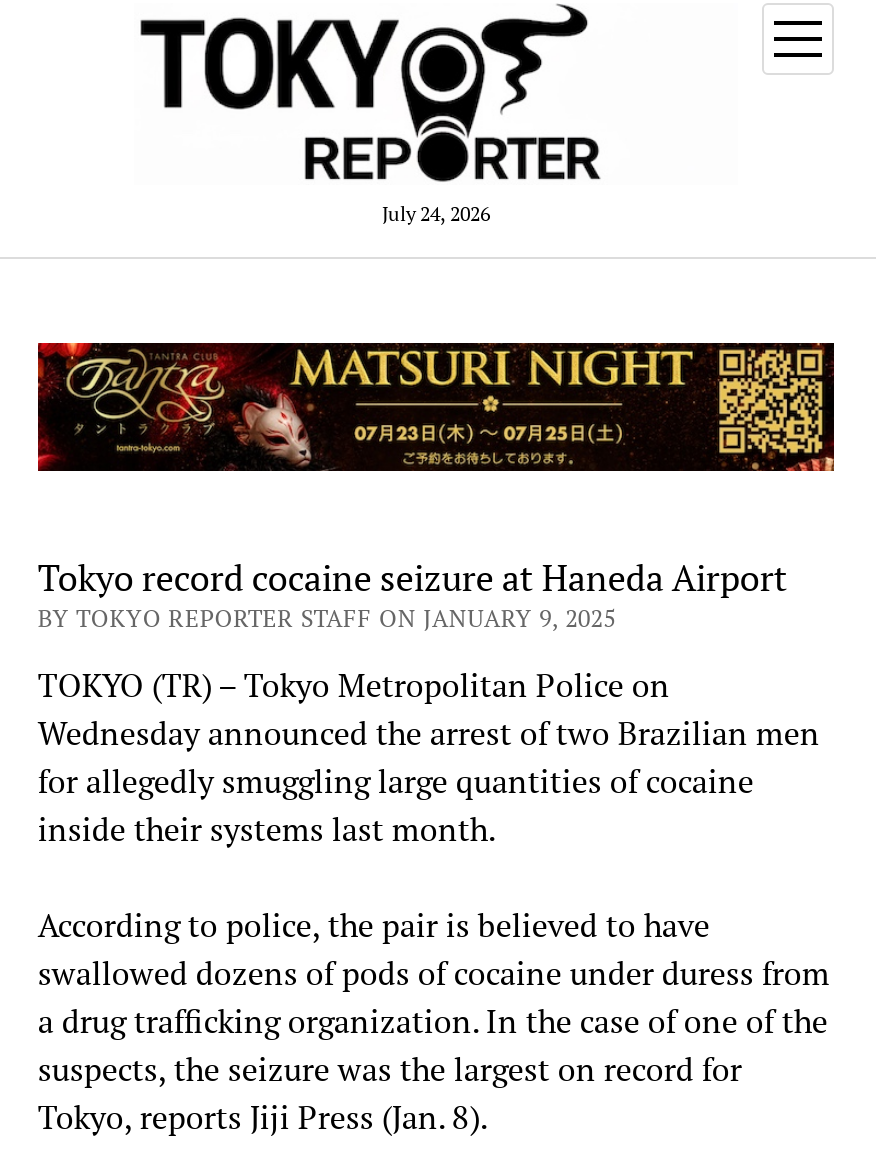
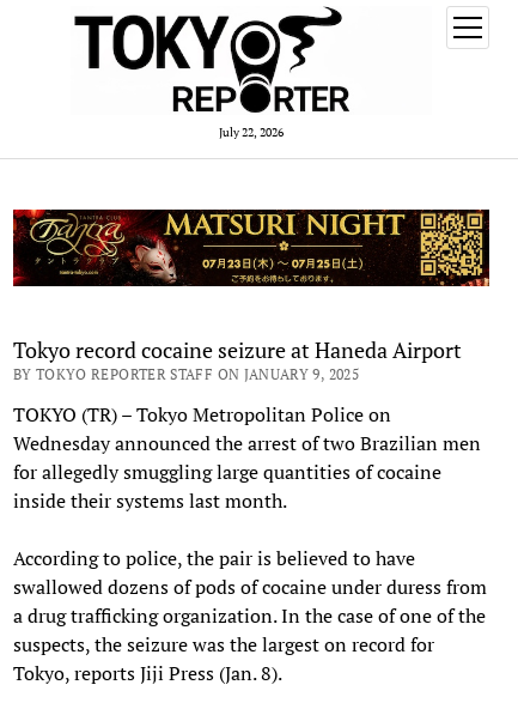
[382,200,490,226] July 24, 2026 -> [219,124,284,140] July 22, 2026

